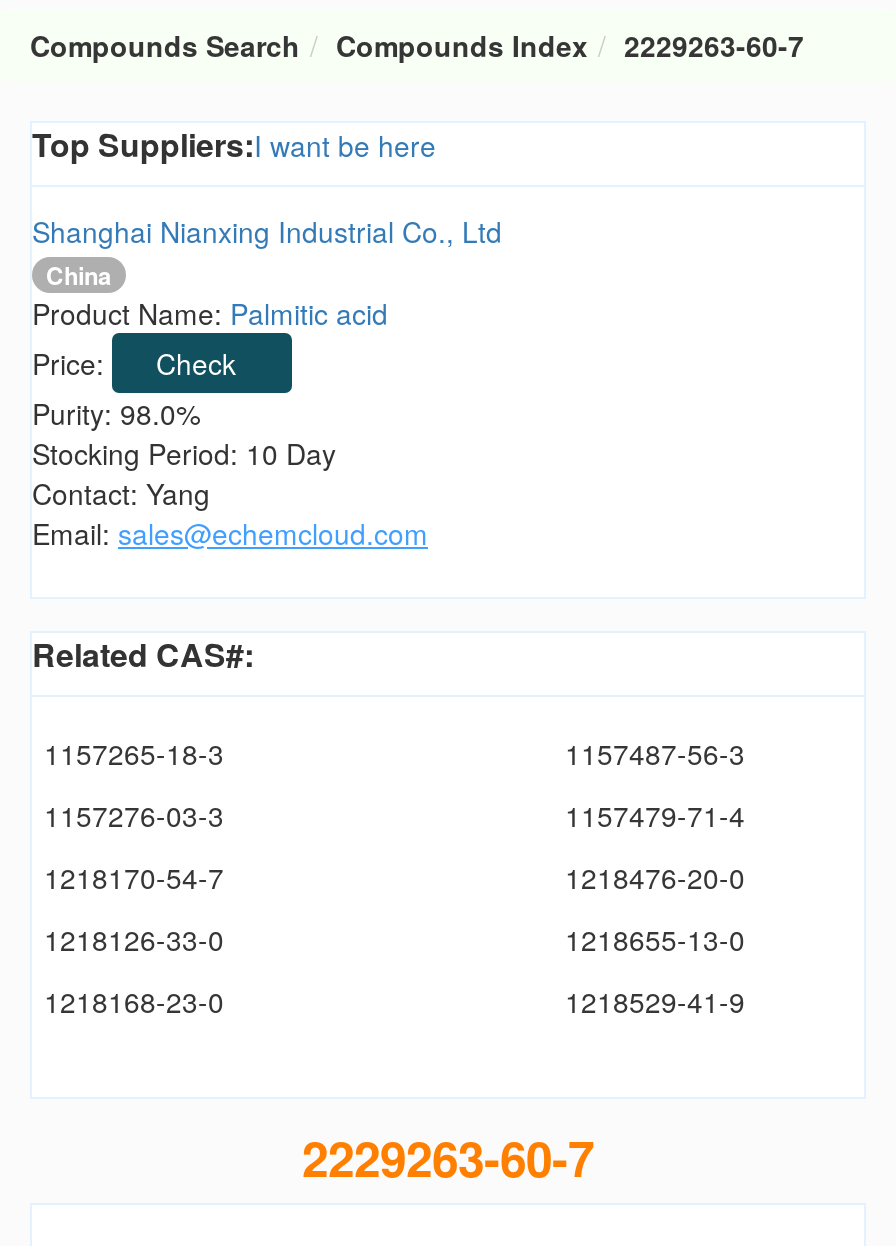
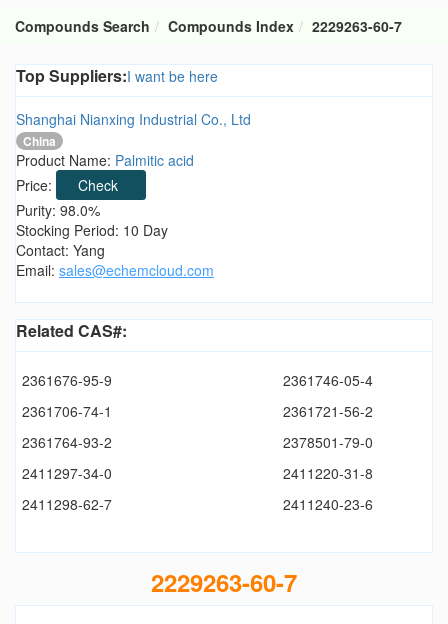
[44,734,224,774] 1157265-18-3 -> [22,370,112,390] 2361676-95-9
[565,734,745,774] 1157487-56-3 -> [282,370,372,390] 2361746-05-4
[44,796,224,836] 1157276-03-3 -> [22,401,112,421] 2361706-74-1
[565,796,745,836] 1157479-71-4 -> [282,401,372,421] 2361721-56-2
[44,858,224,898] 1218170-54-7 -> [22,432,112,452] 2361764-93-2
[565,858,745,898] 1218476-20-0 -> [282,432,372,452] 2378501-79-0
[44,920,224,960] 1218126-33-0 -> [22,463,112,483] 2411297-34-0
[565,920,745,960] 1218655-13-0 -> [282,463,372,483] 2411220-31-8
[44,982,224,1022] 1218168-23-0 -> [22,494,112,514] 2411298-62-7
[565,982,745,1022] 1218529-41-9 -> [282,494,372,514] 2411240-23-6

